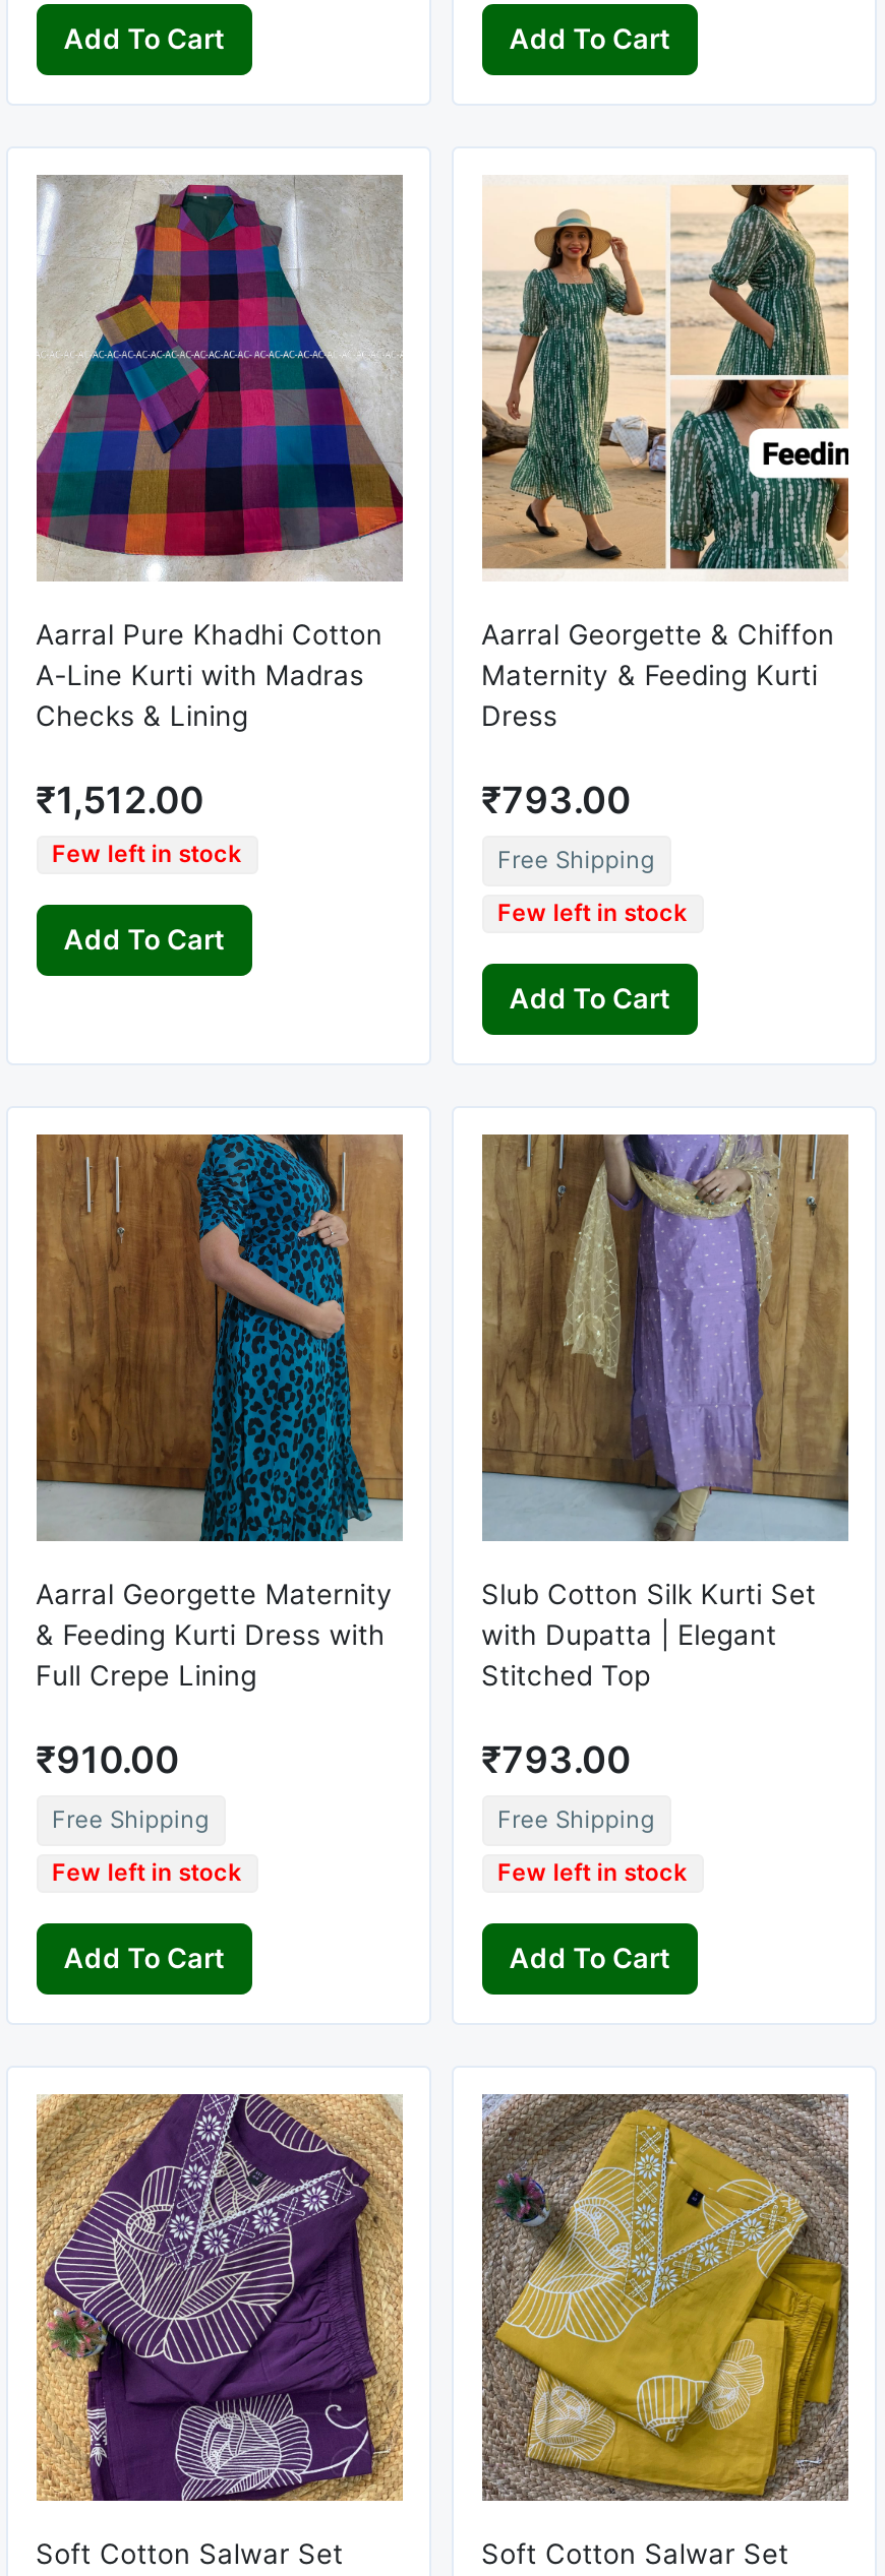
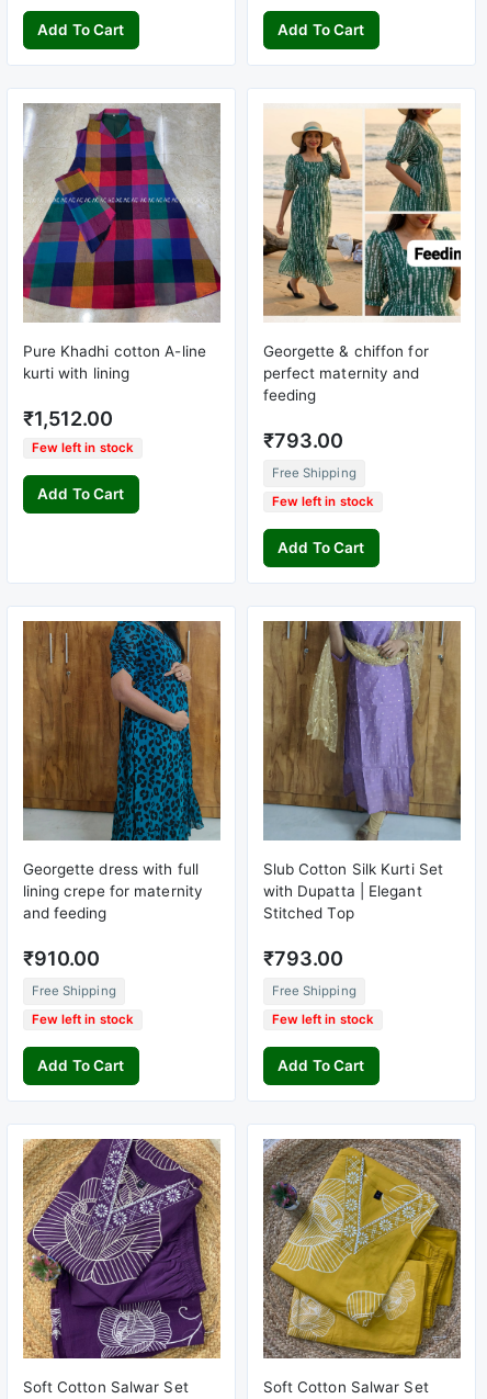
[36,618,382,732] Aarral Pure Khadhi Cotton | A-Line Kurti with Madras | Checks & Lining -> [22,342,206,382] Pure Khadhi cotton A-line | kurti with lining
[481,618,834,732] Aarral Georgette & Chiffon | Maternity & Feeding Kurti | Dress -> [263,342,429,404] Georgette & chiffon for | perfect maternity and | feeding
moved [36,778,243,956] -> [22,407,134,503]: ₹1,512.00 | Few left in stock | Add To Cart
[36,1578,393,1692] Aarral Georgette Maternity | & Feeding Kurti Dress with | Full Crepe Lining -> [22,860,203,922] Georgette dress with full | lining crepe for maternity | and feeding

